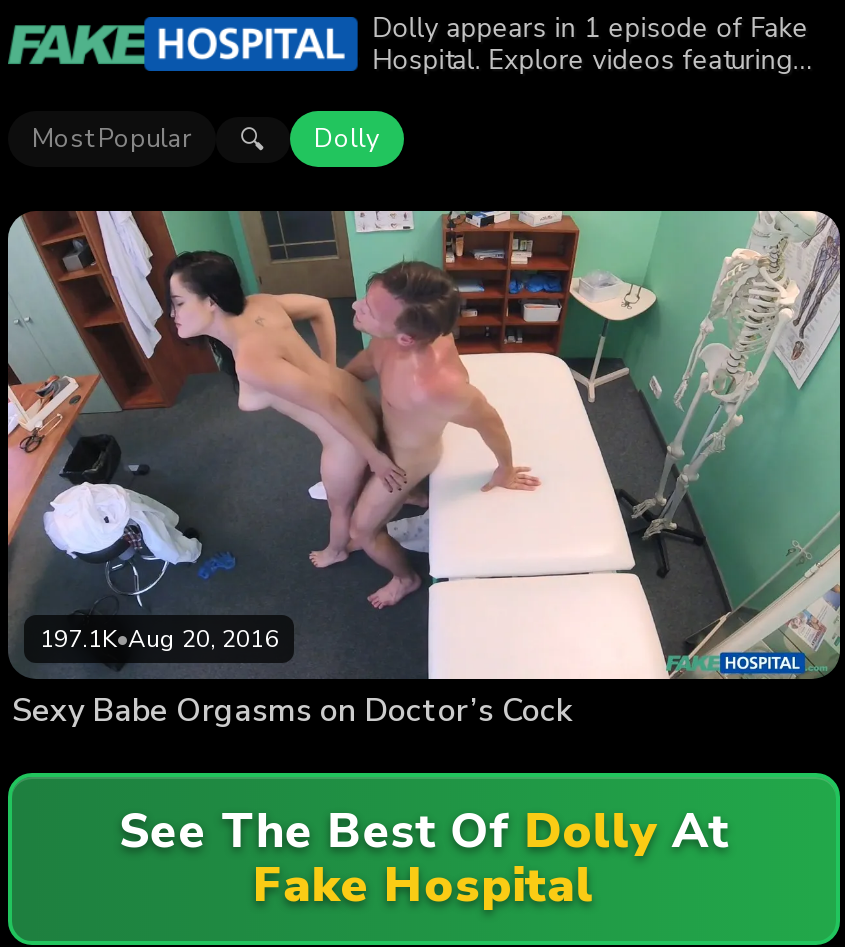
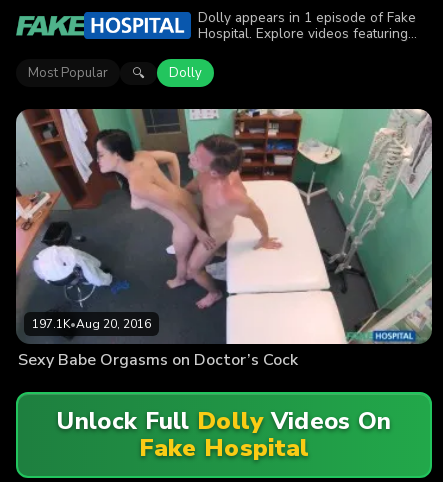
[119,800,729,864] See The Best Of Dolly At -> [56,405,391,437] Unlock Full Dolly Videos On

